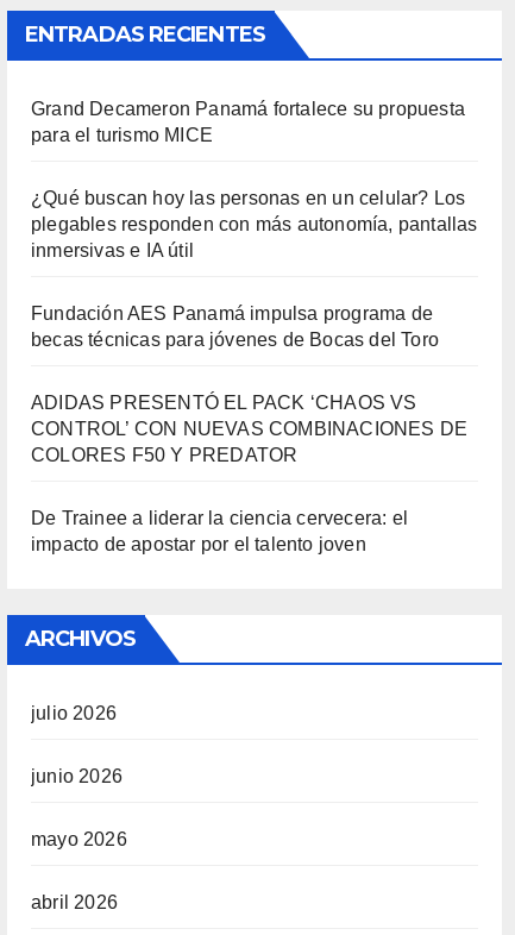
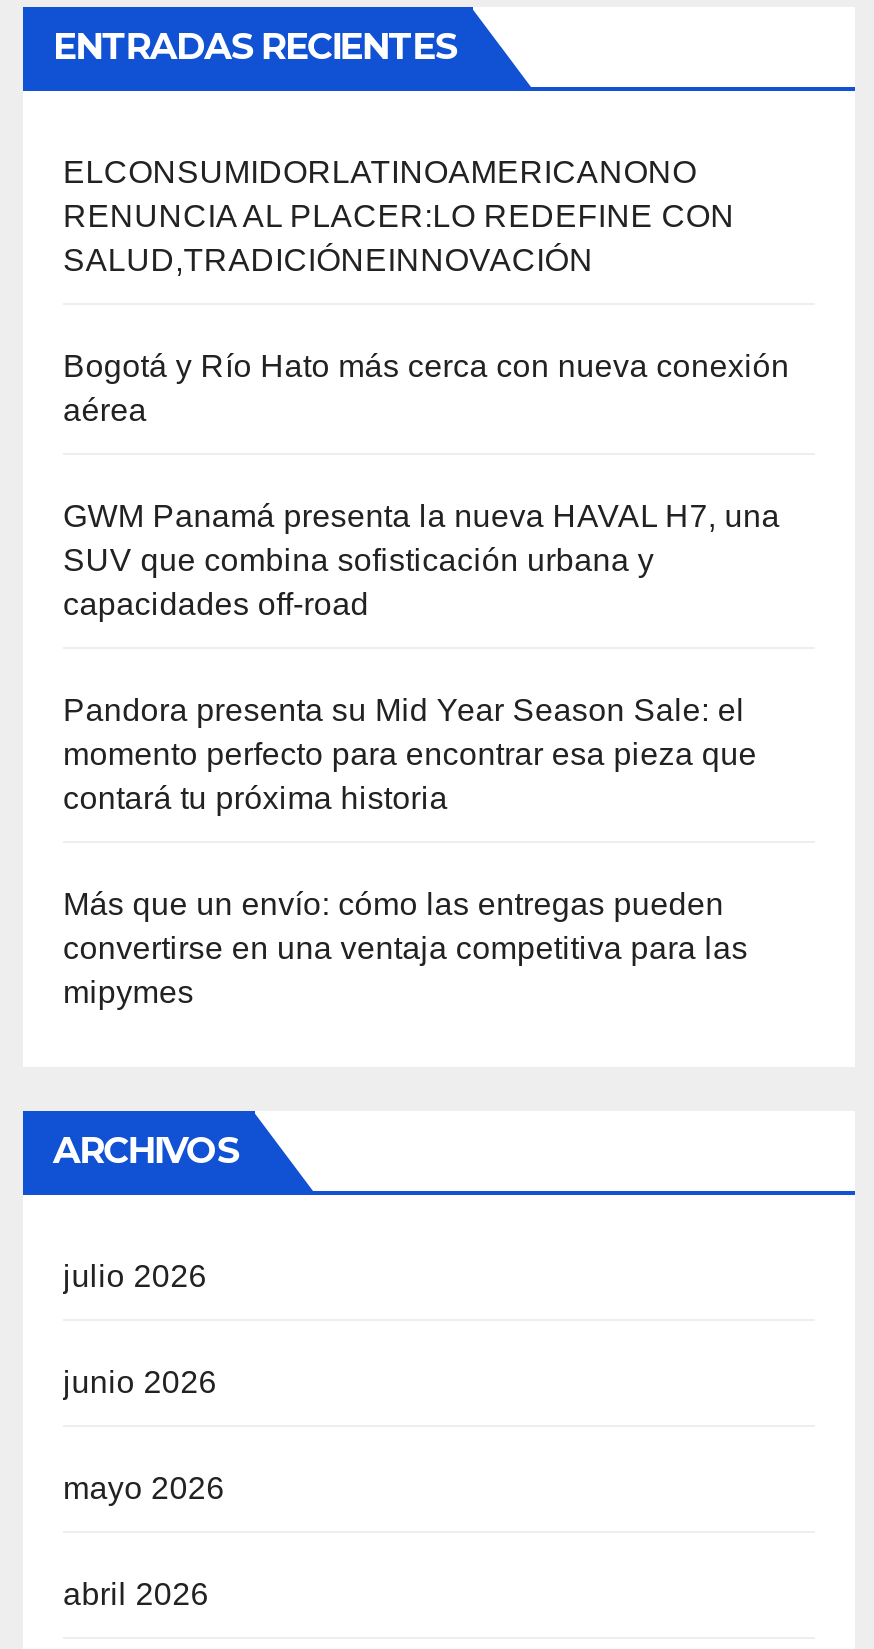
[31,99,465,145] Grand Decameron Panamá fortalece su propuesta | para el turismo MICE -> [63,155,735,277] ELCONSUMIDORLATINOAMERICANONO | RENUNCIA AL PLACER:LO REDEFINE CON | SALUD,TRADICIÓNEINNOVACIÓN
[31,188,478,261] ¿Qué buscan hoy las personas en un celular? Los | plegables responden con más autonomía, pantallas | inmersivas e IA útil -> [63,349,789,427] Bogotá y Río Hato más cerca con nueva conexión | aérea
[31,304,439,350] Fundación AES Panamá impulsa programa de | becas técnicas para jóvenes de Bocas del Toro -> [63,499,780,621] GWM Panamá presenta la nueva HAVAL H7, una | SUV que combina sofisticación urbana y | capacidades off-road
[31,393,468,465] ADIDAS PRESENTÓ EL PACK ‘CHAOS VS | CONTROL’ CON NUEVAS COMBINACIONES DE | COLORES F50 Y PREDATOR -> [63,693,757,815] Pandora presenta su Mid Year Season Sale: el | momento perfecto para encontrar esa pieza que | contará tu próxima historia
[31,508,408,555] De Trainee a liderar la ciencia cervecera: el | impacto de apostar por el talento joven -> [63,887,748,1009] Más que un envío: cómo las entregas pueden | convertirse en una ventaja competitiva para las | mipymes

